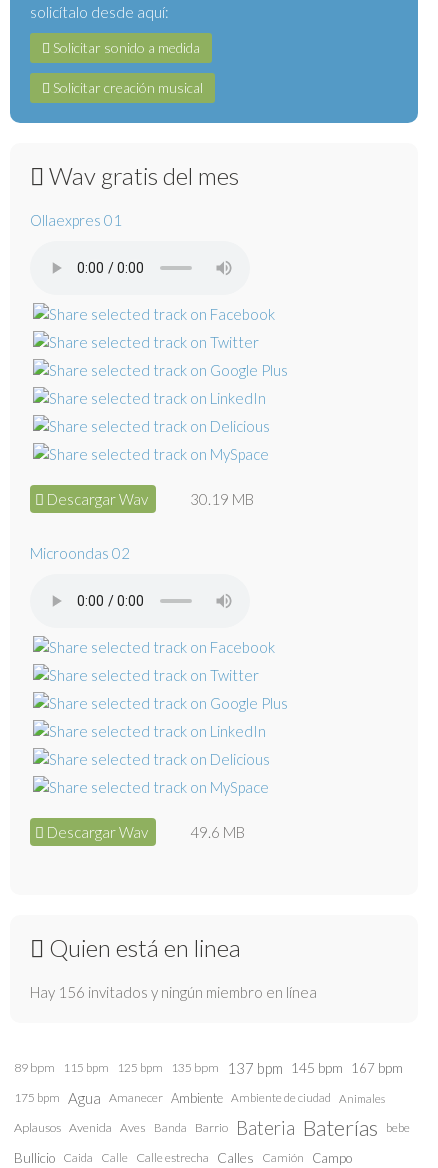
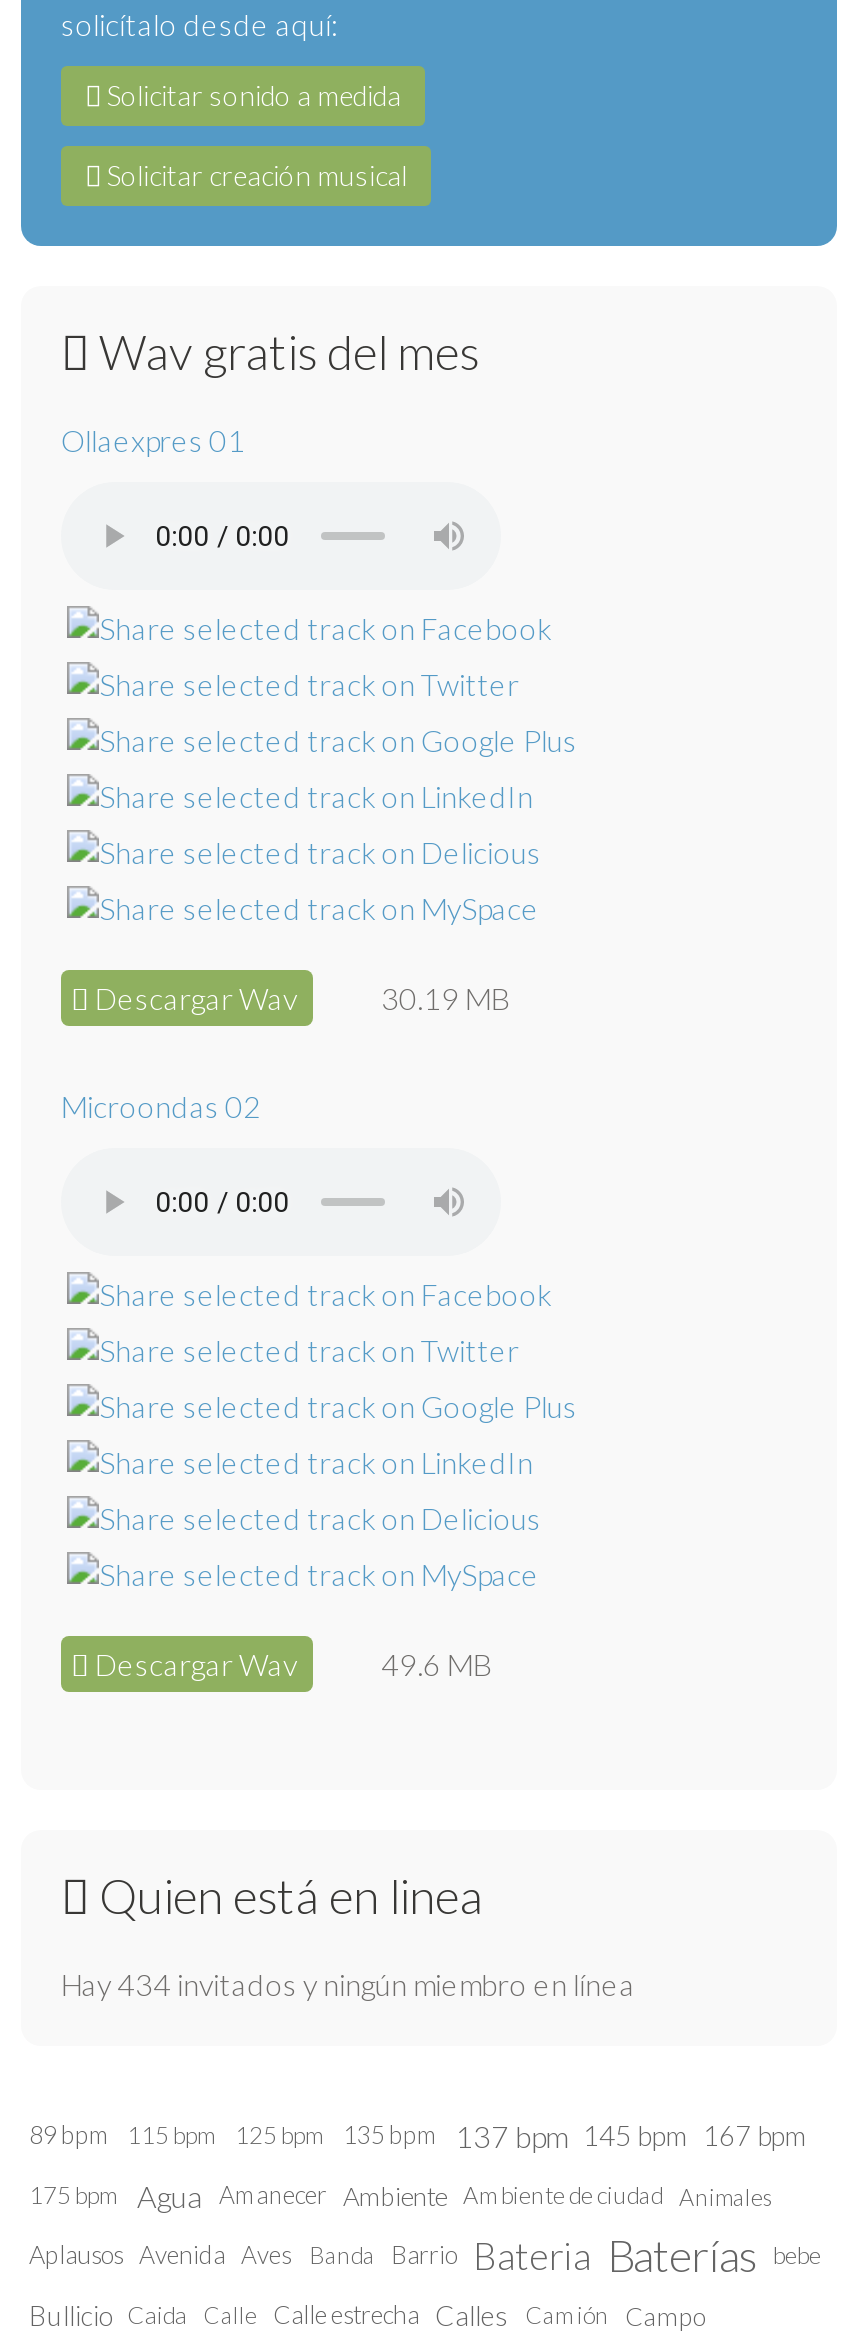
[30,983,317,1001] Hay 156 invitados y ningún miembro en línea -> [61,1966,635,2002] Hay 434 invitados y ningún miembro en línea

